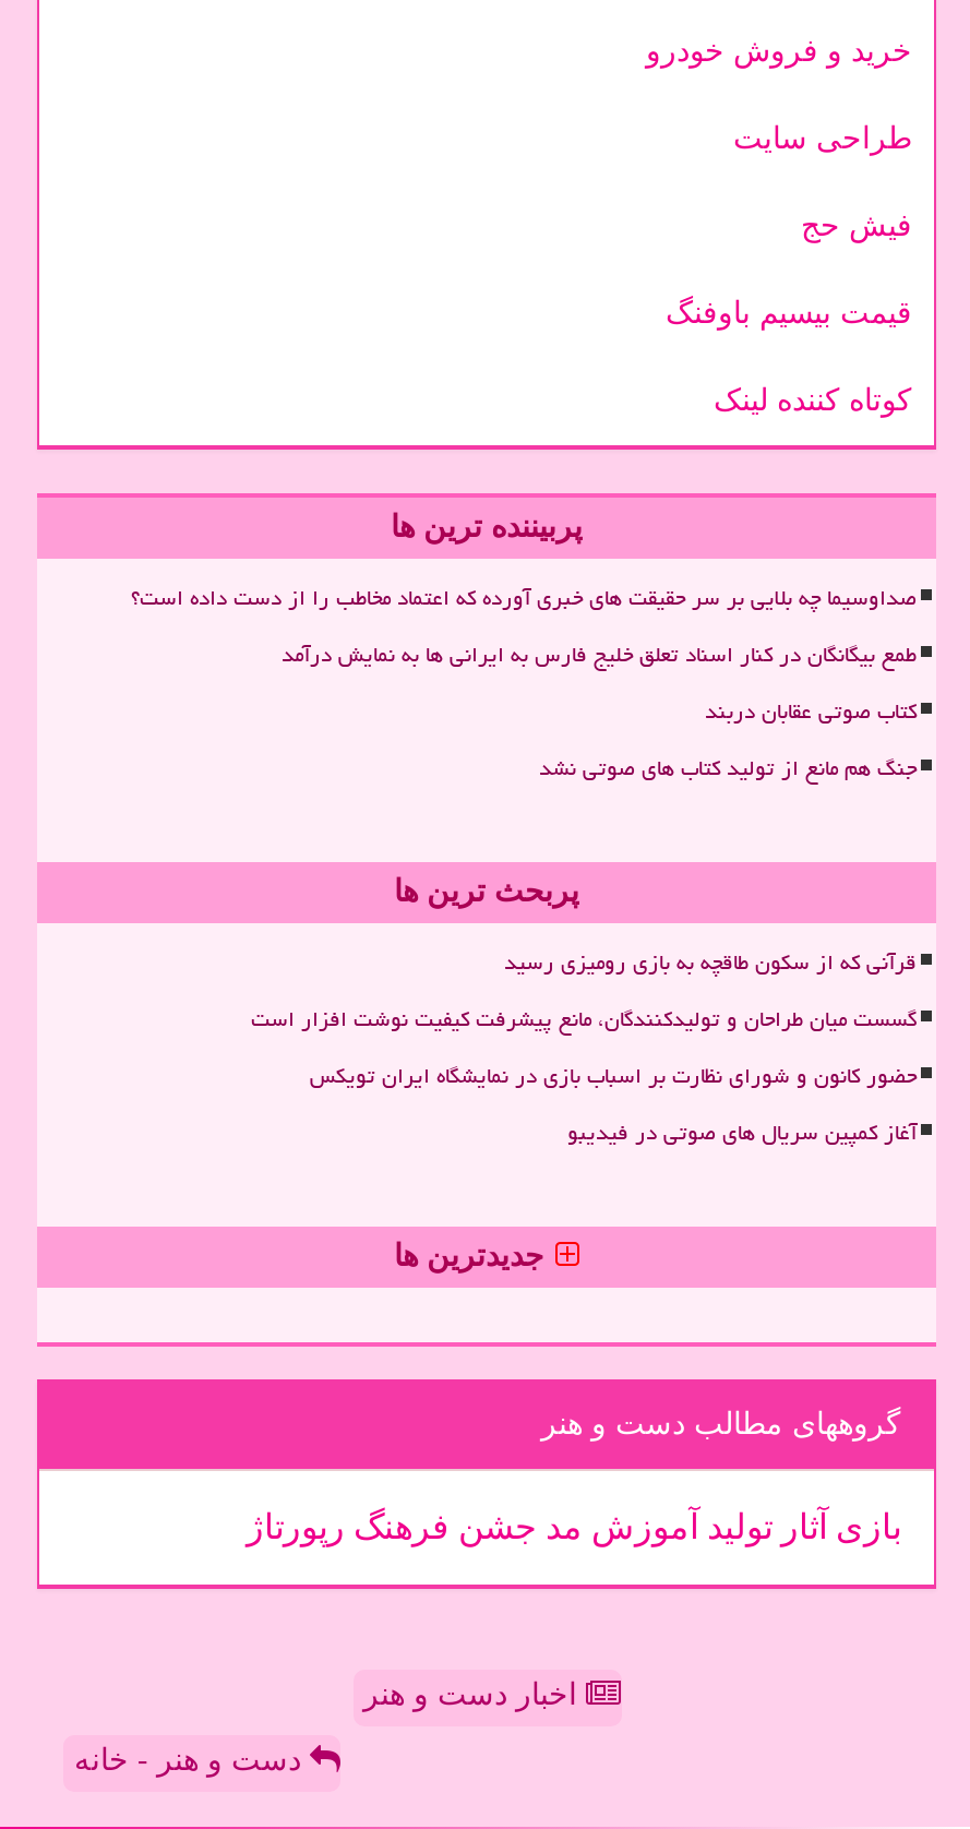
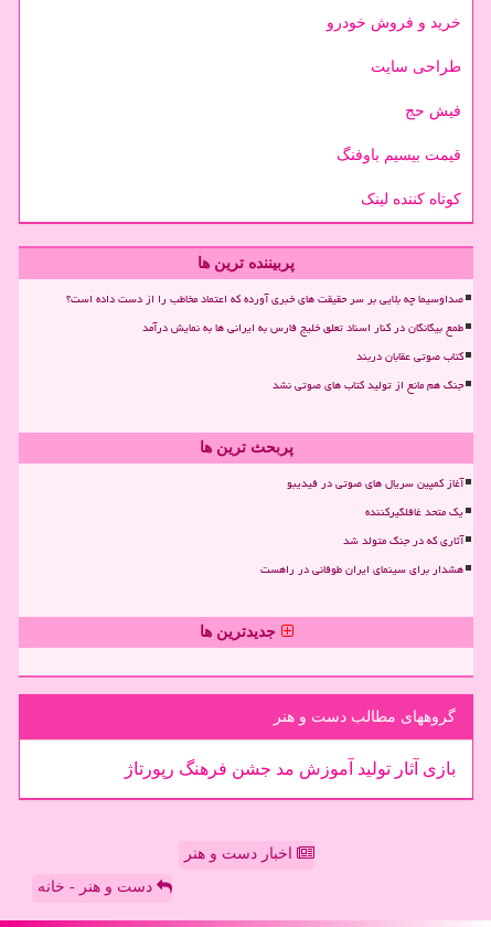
[251,941,917,1098] قرآنی که از سکون طاقچه به بازی رومیزی رسید | گسست میان طراحان و تولیدکنندگان، مانع پیشرفت کیفیت نوشت افزار است | حضور کانون و شورای نظارت بر اسباب بازی در نمایشگاه ایران تویکس -> none
moved [567,1111,917,1155] -> [287,472,463,495]: آغاز کمپین سریال های صوتی در فیدیبو
none -> [260,501,463,581] یک متحد غافلگیرکننده | آثاری که در جنگ متولد شد | هشدار برای سینمای ایران طوفانی در راهست

